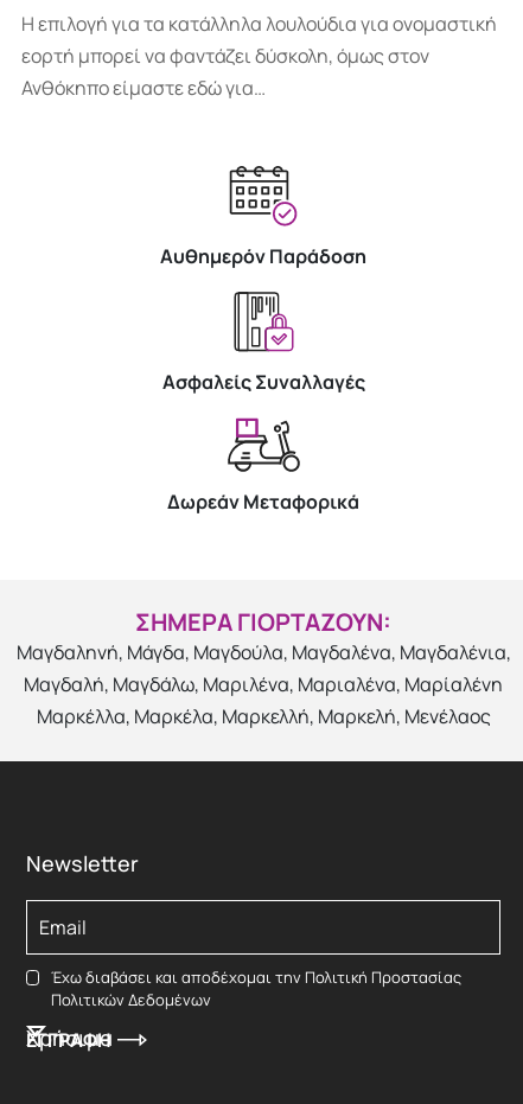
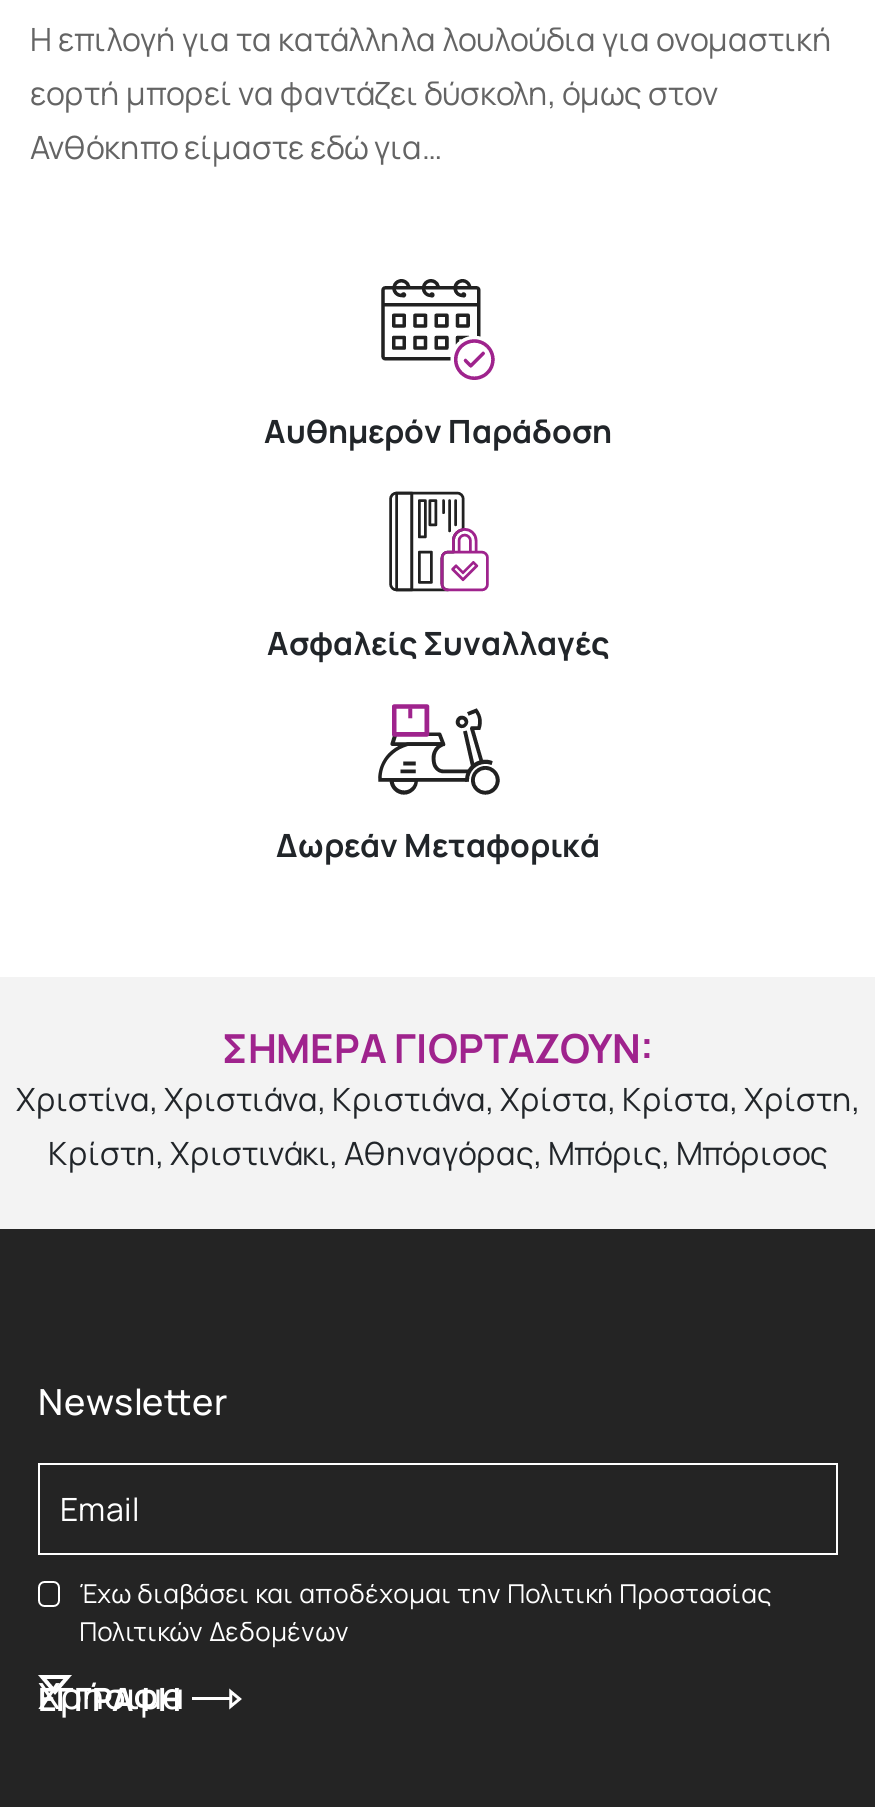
[16,640,511,730] Μαγδαληνή, Μάγδα, Μαγδούλα, Μαγδαλένα, Μαγδαλένια, | Μαγδαλή, Μαγδάλω, Μαριλένα, Μαριαλένα, Μαρίαλένη | Μαρκέλλα, Μαρκέλα, Μαρκελλή, Μαρκελή, Μενέλαος -> [16,1078,860,1176] Χριστίνα, Χριστιάνα, Κριστιάνα, Χρίστα, Κρίστα, Χρίστη, | Κρίστη, Χριστινάκι, Αθηναγόρας, Μπόρις, Μπόρισος

